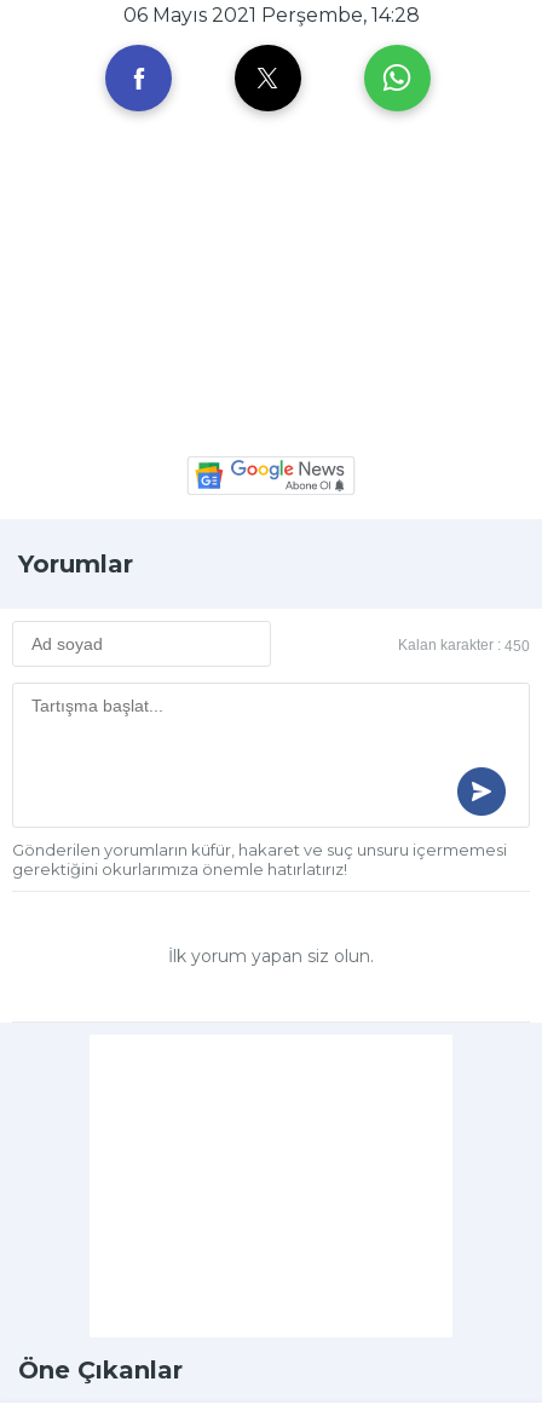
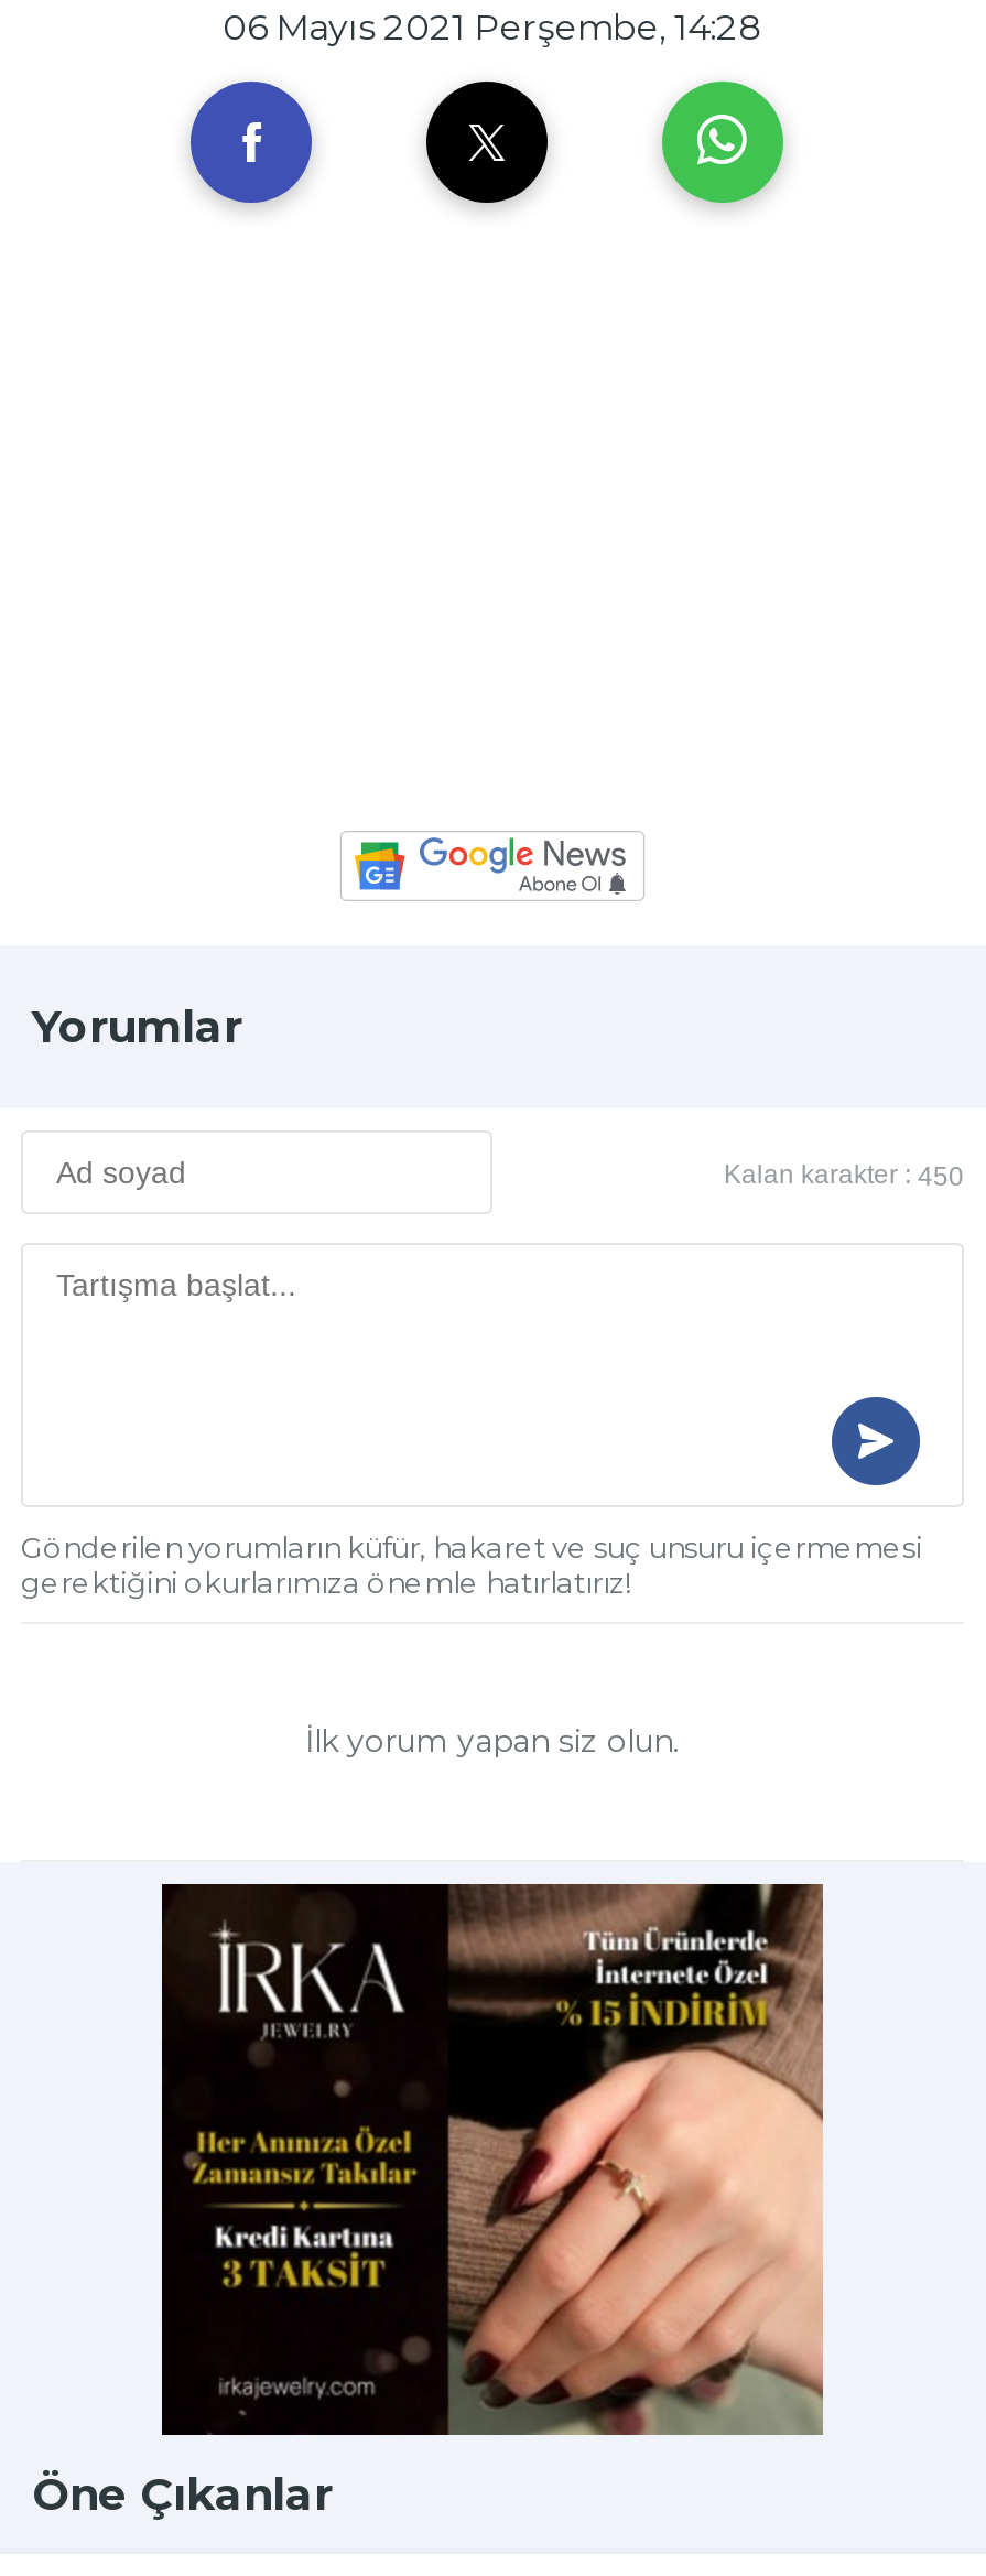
none -> [160,1882,825,2437] [image]

